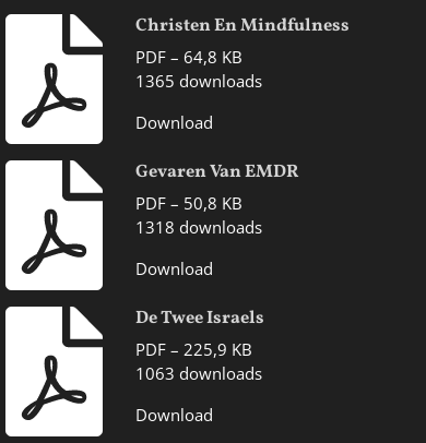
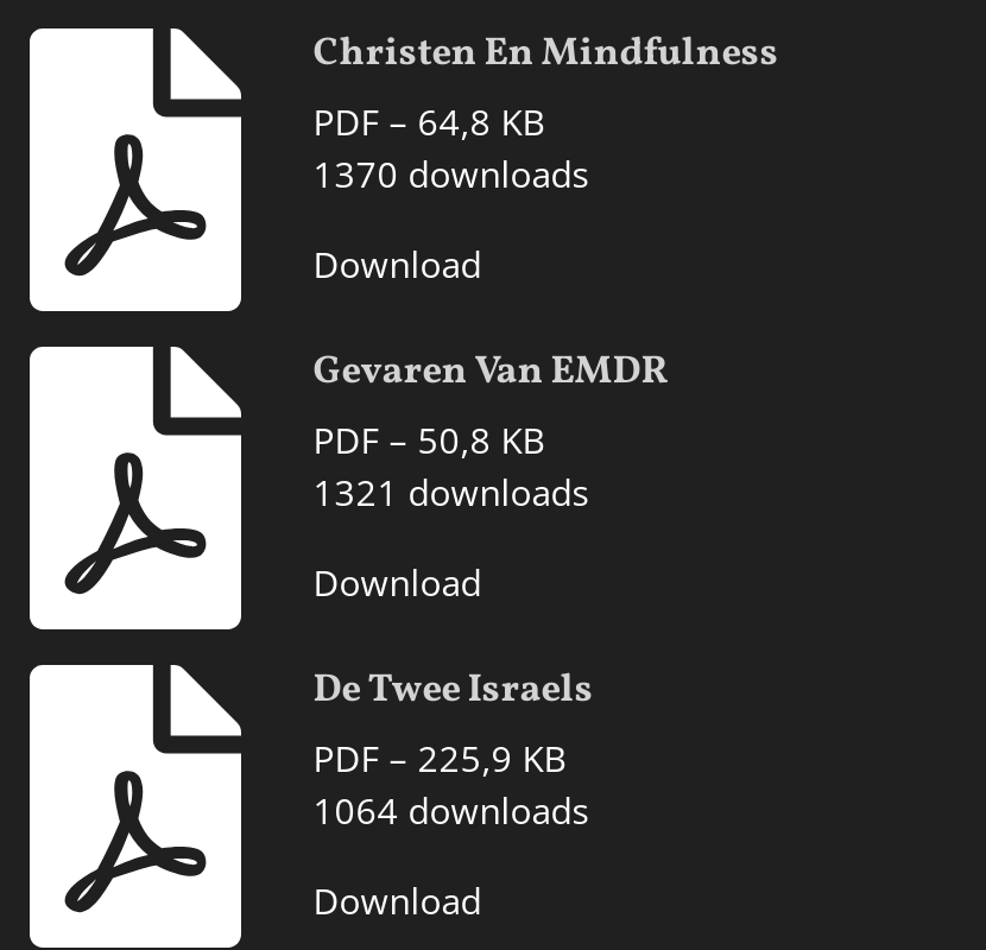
[136,70,262,91] 1365 downloads -> [313,149,589,196] 1370 downloads
[136,216,262,238] 1318 downloads -> [313,467,589,515] 1321 downloads
[136,362,262,384] 1063 downloads -> [313,786,589,833] 1064 downloads

